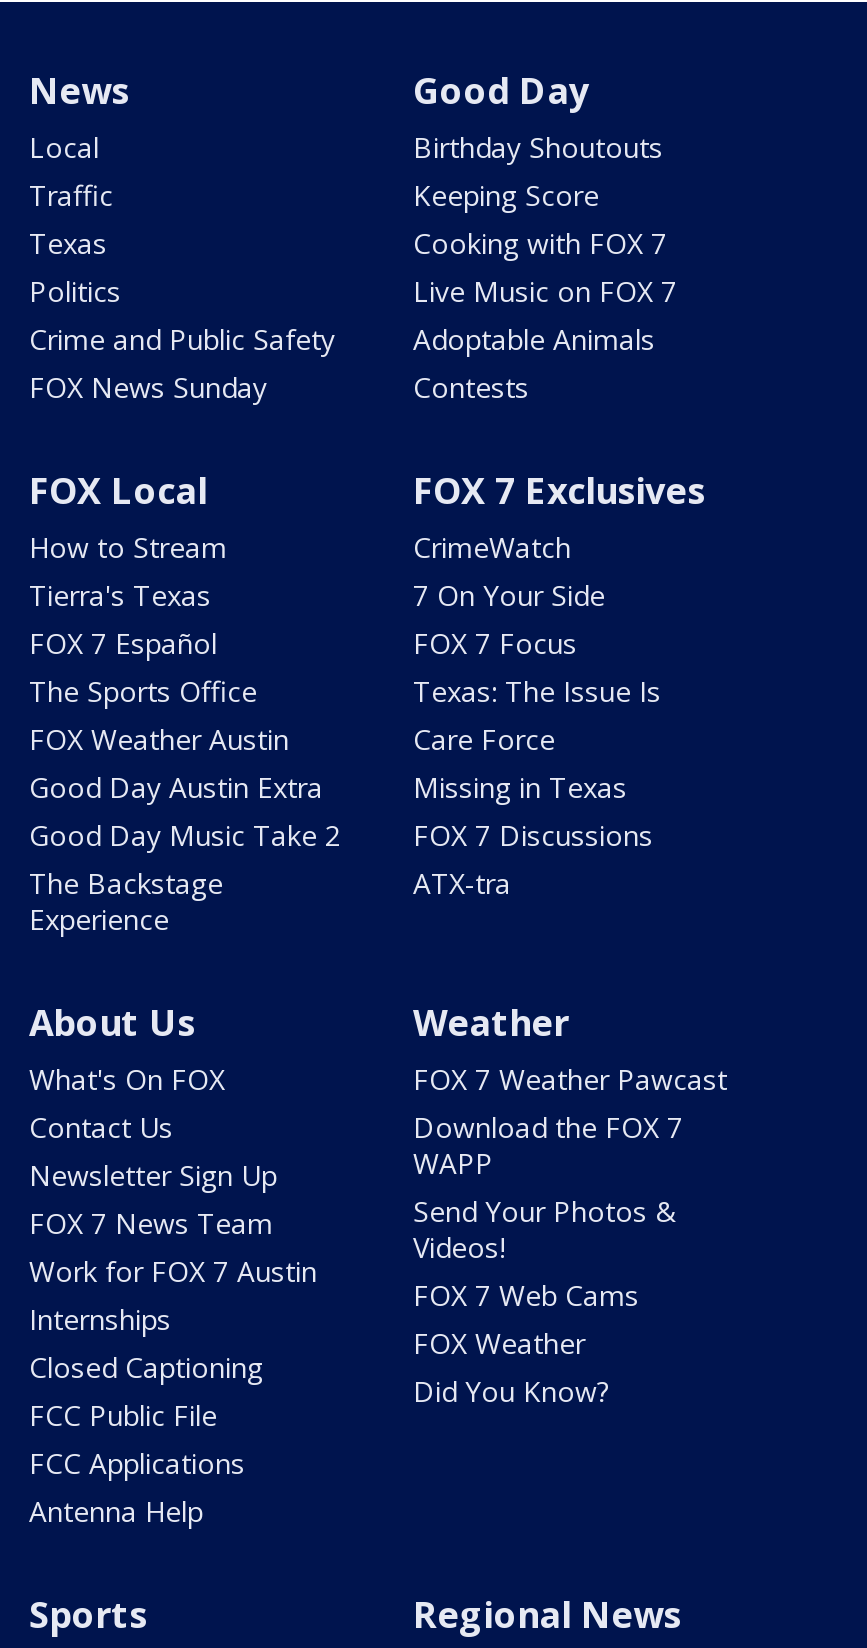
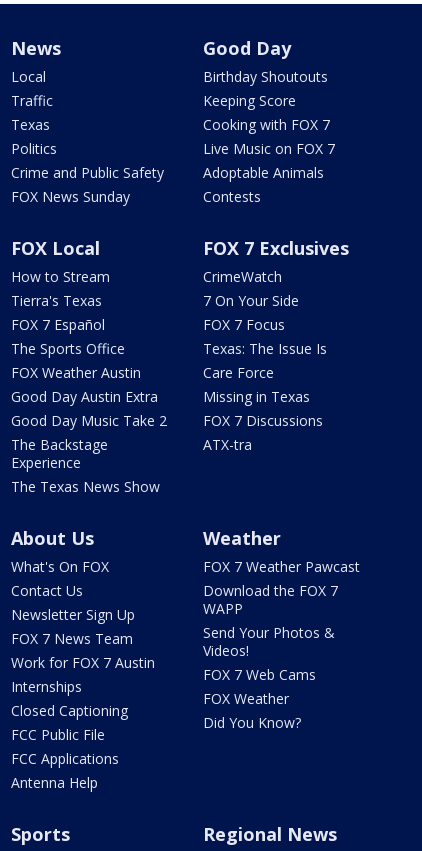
none -> [11,477,160,496] The Texas News Show

